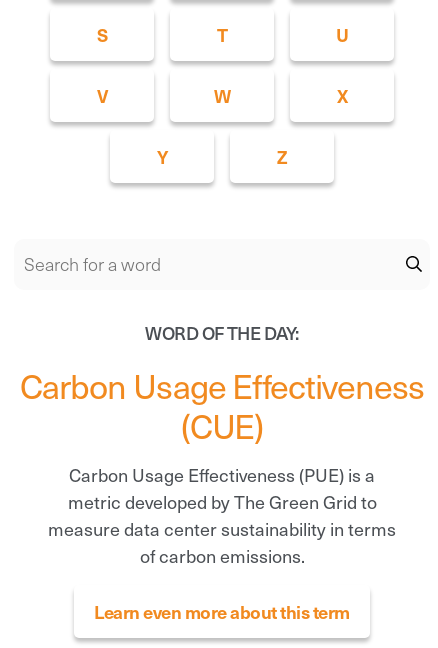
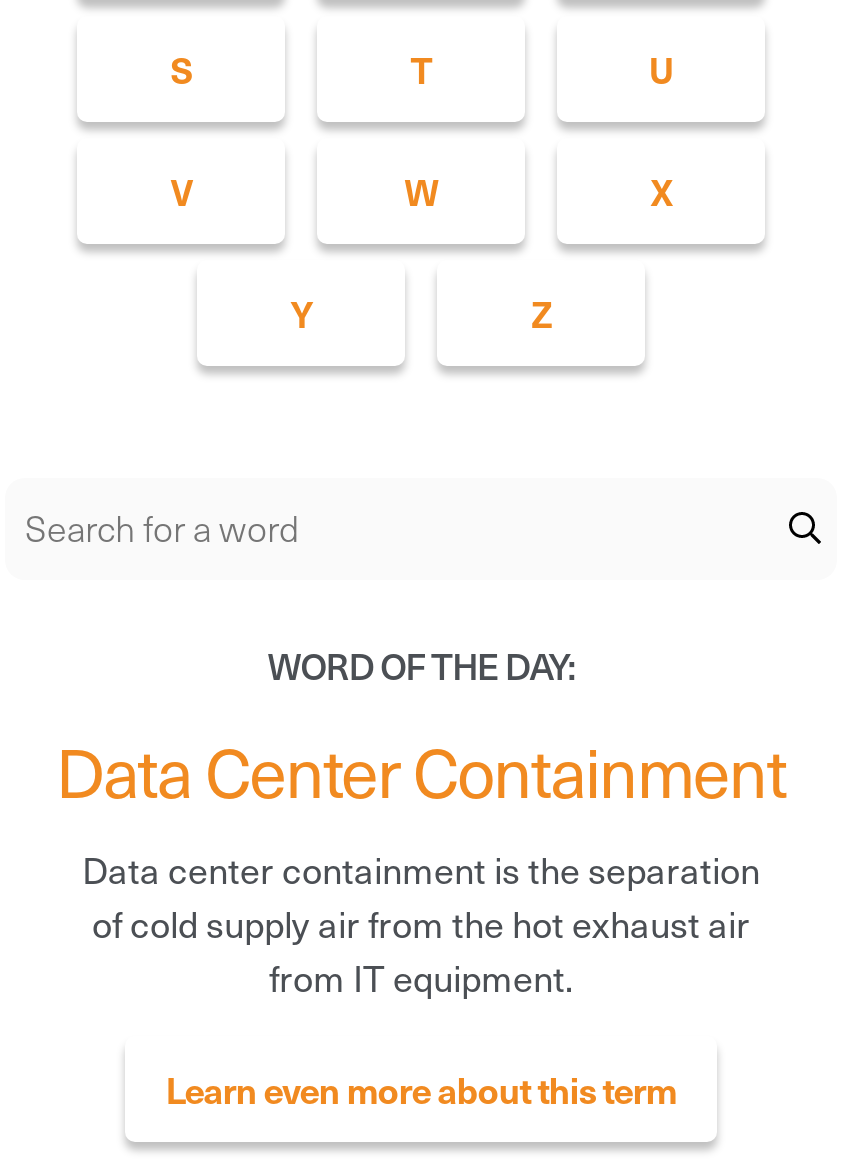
[20,359,424,569] Carbon Usage Effectiveness | (CUE) | Carbon Usage Effectiveness (PUE) is a | metric developed by The Green Grid to | measure data center sustainability in terms | of carbon emissions. -> [55,717,787,1003] Data Center Containment | Data center containment is the separation | of cold supply air from the hot exhaust air | from IT equipment.

